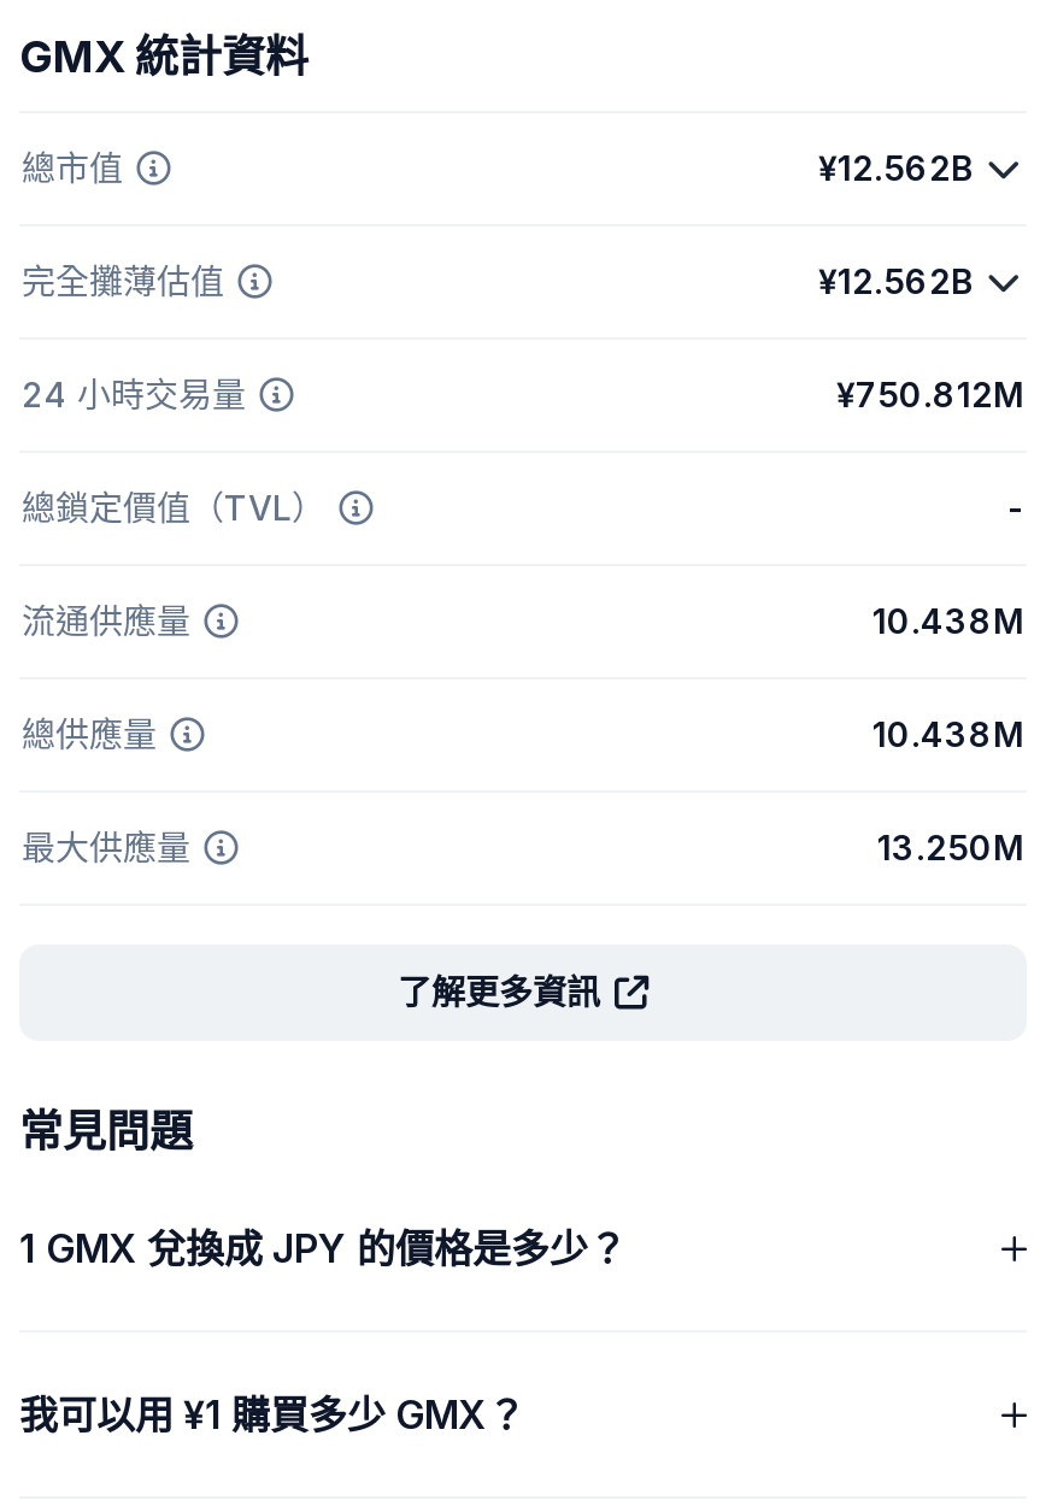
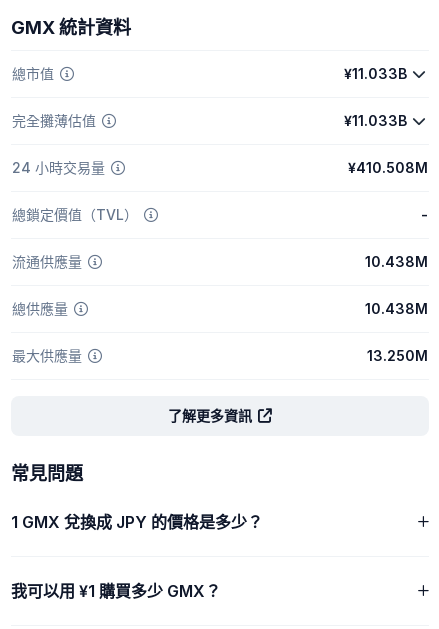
[818,147,973,188] ¥12.562B -> [343,65,406,82] ¥11.033B
[818,260,973,301] ¥12.562B -> [343,112,406,129] ¥11.033B
[836,373,1024,414] ¥750.812M -> [348,159,428,176] ¥410.508M

